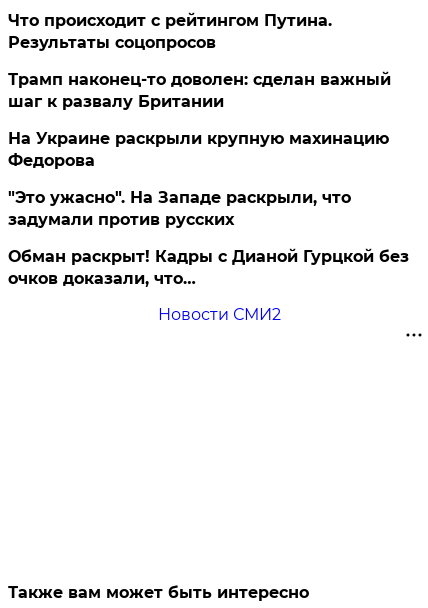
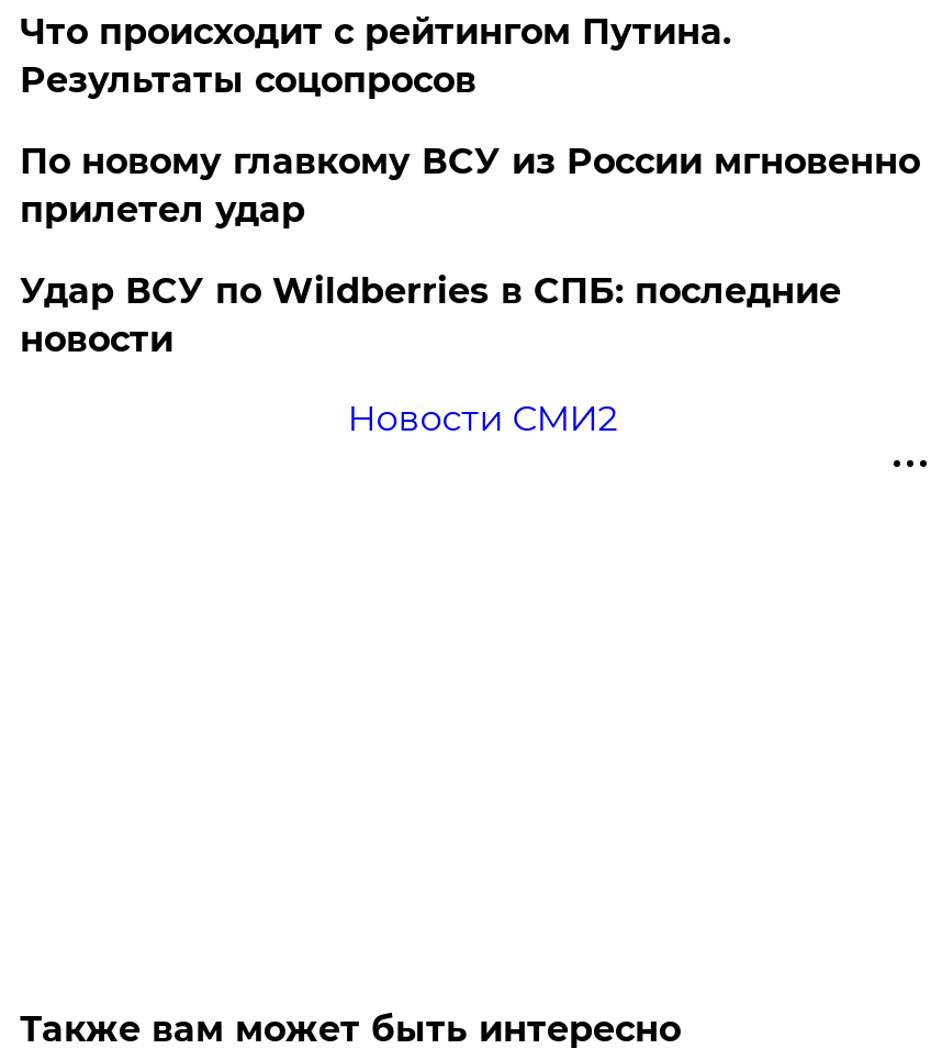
[8,70,409,288] Трамп наконец-то доволен: сделан важный | шаг к развалу Британии | На Украине раскрыли крупную махинацию | Федорова | "Это ужасно". На Западе раскрыли, что | задумали против русских | Обман раскрыт! Кадры с Дианой Гурцкой без | очков доказали, что… -> [20,141,920,360] По новому главкому ВСУ из России мгновенно | прилетел удар | Удар ВСУ по Wildberries в СПБ: последние | новости

